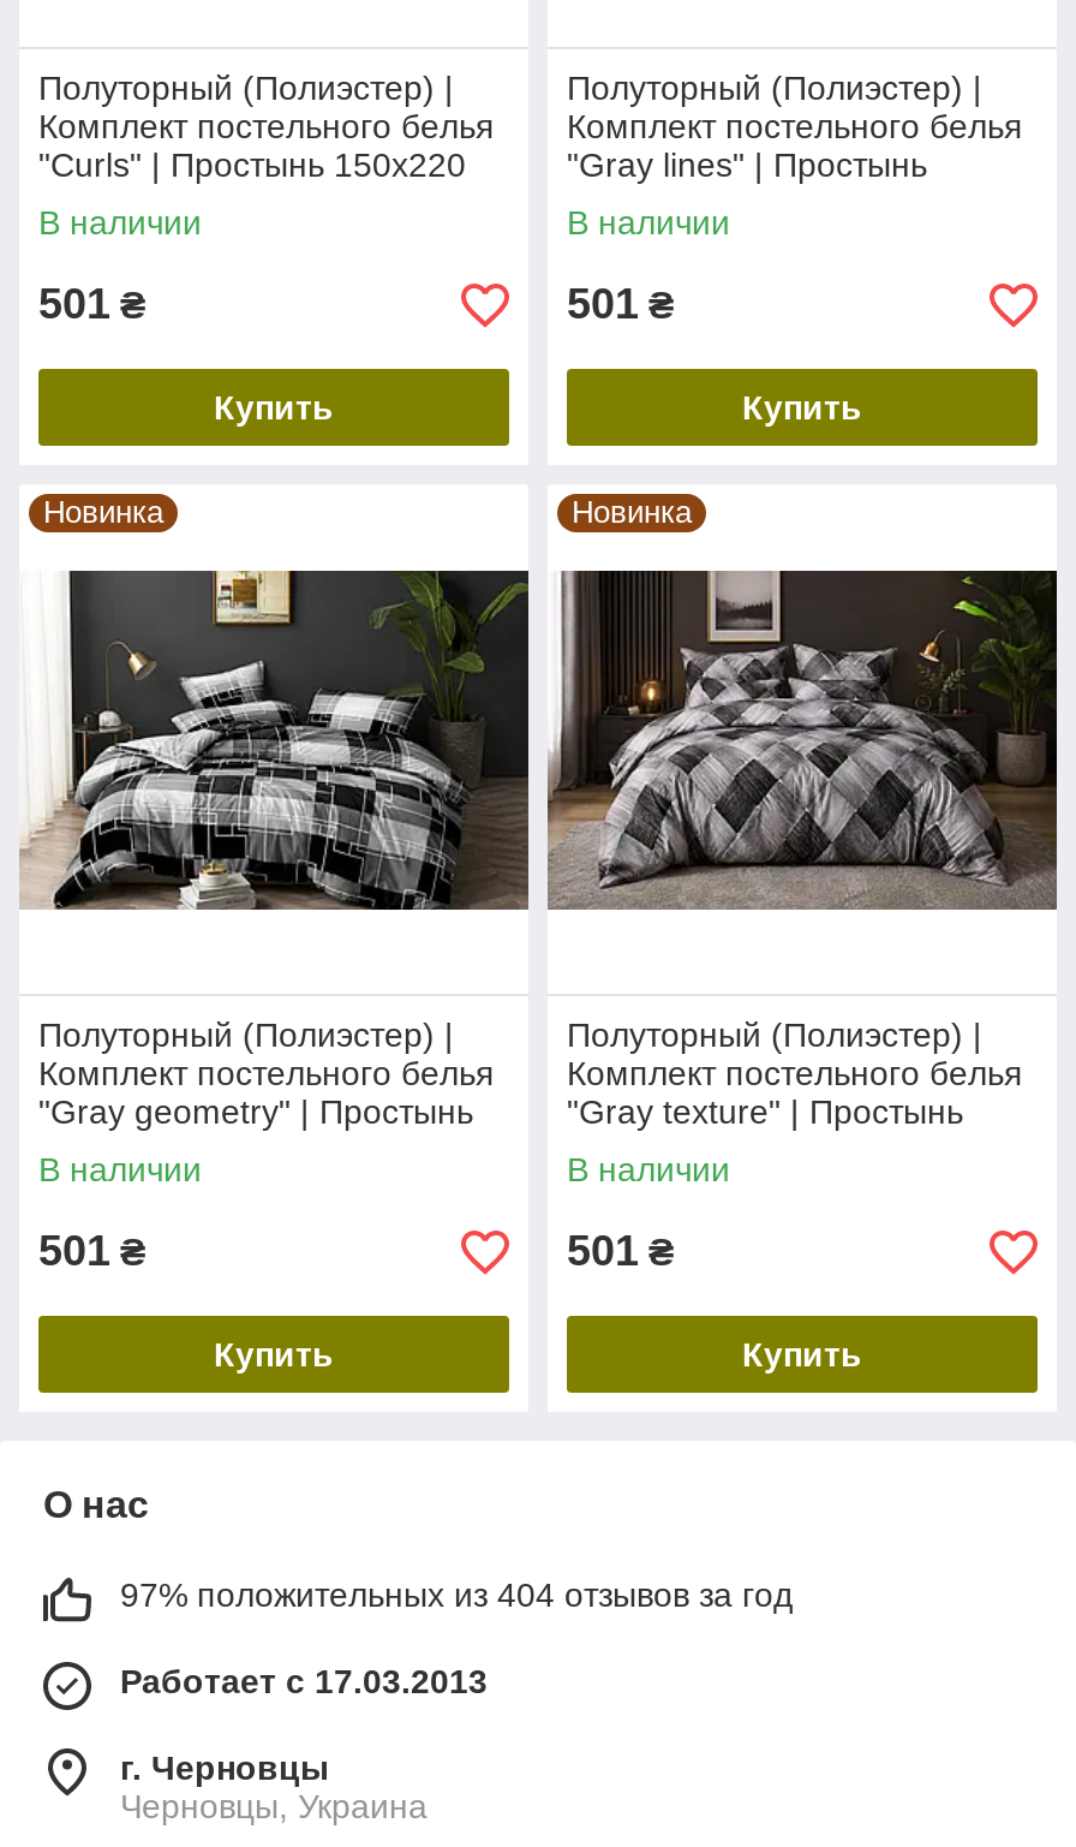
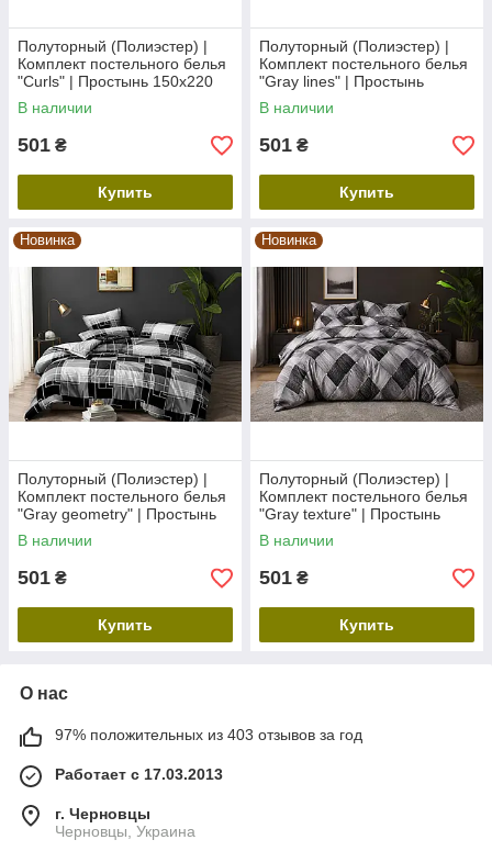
[120,1576,793,1615] 97% положительных из 404 отзывов за год -> [55,726,362,744] 97% положительных из 403 отзывов за год

